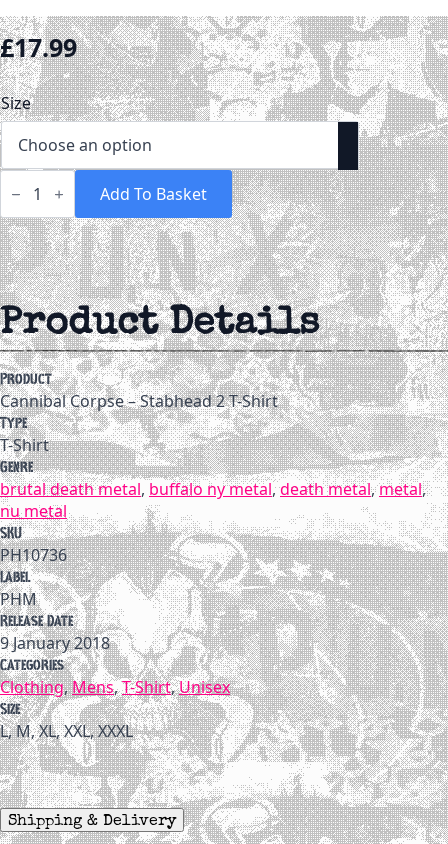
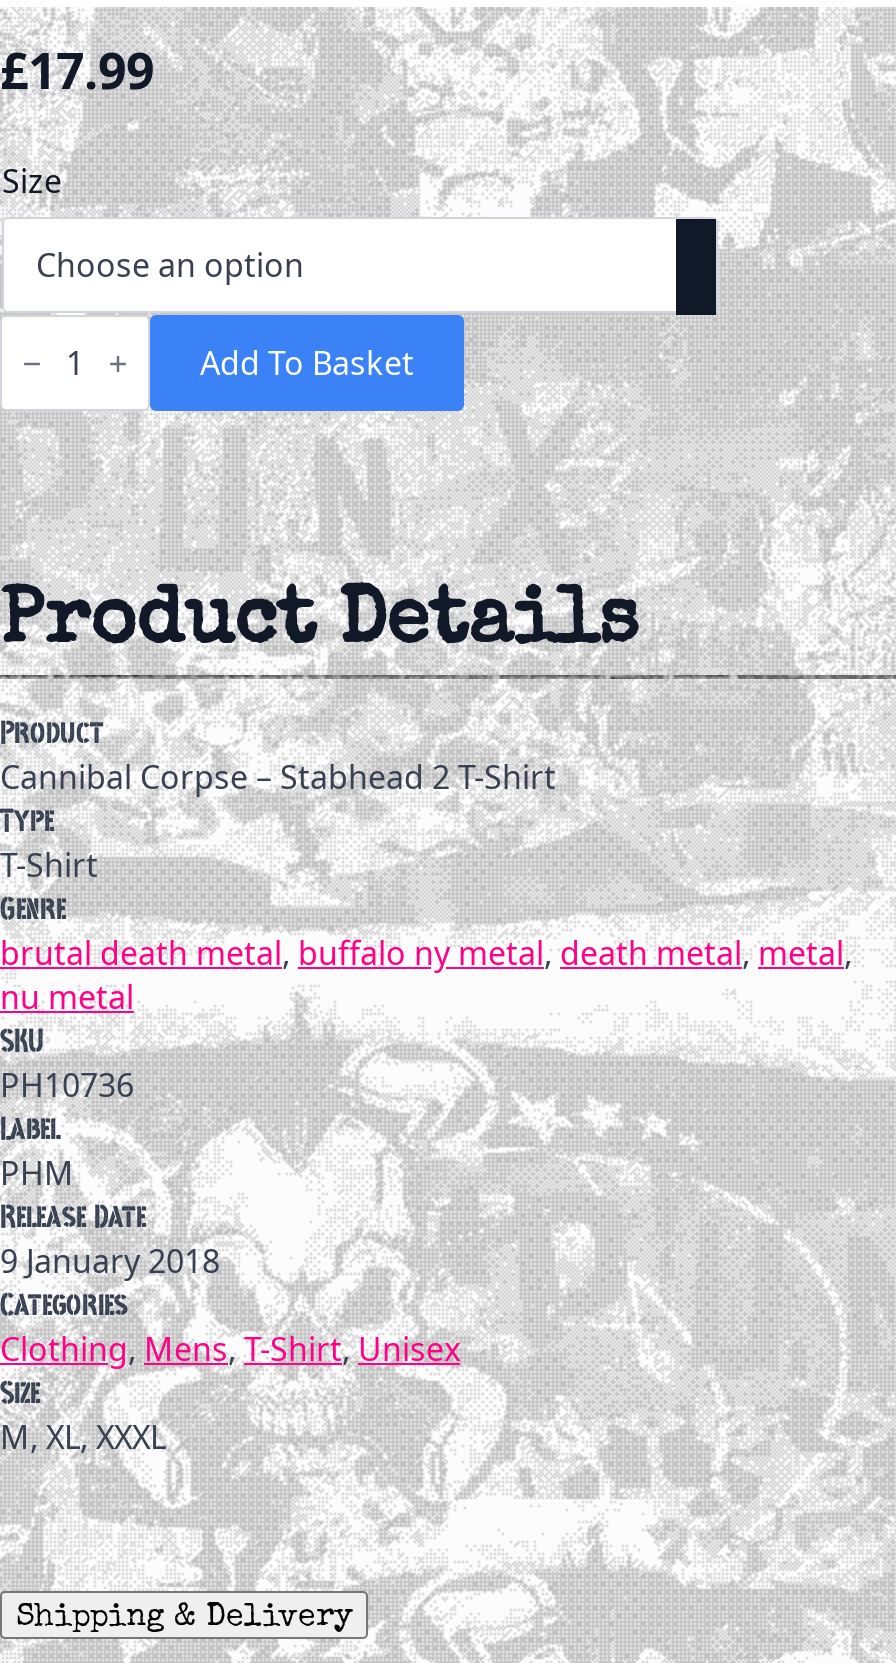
[0,720,133,742] L, M, XL, XXL, XXXL -> [0,1416,166,1460] M, XL, XXXL

